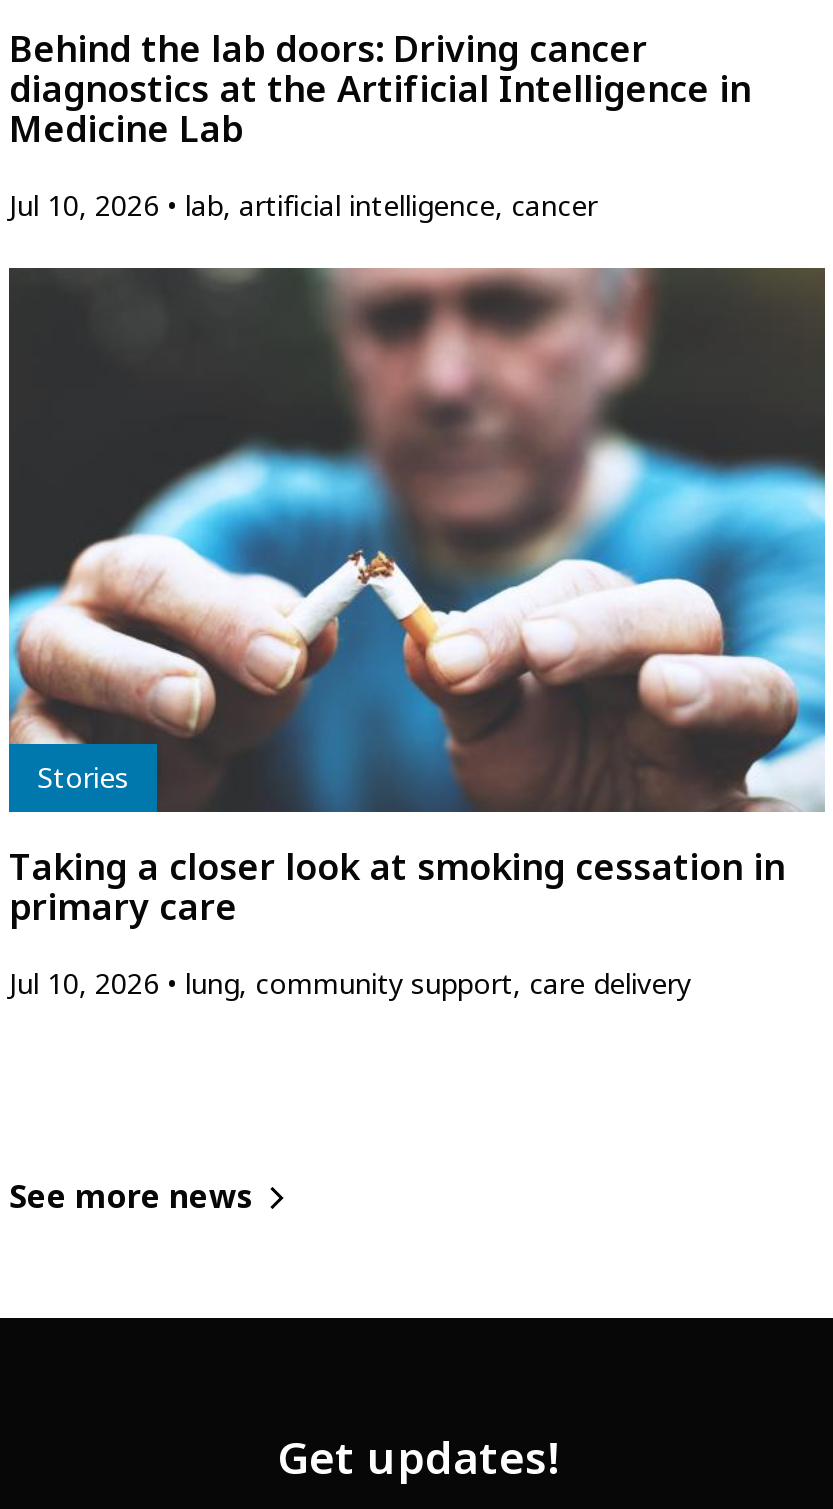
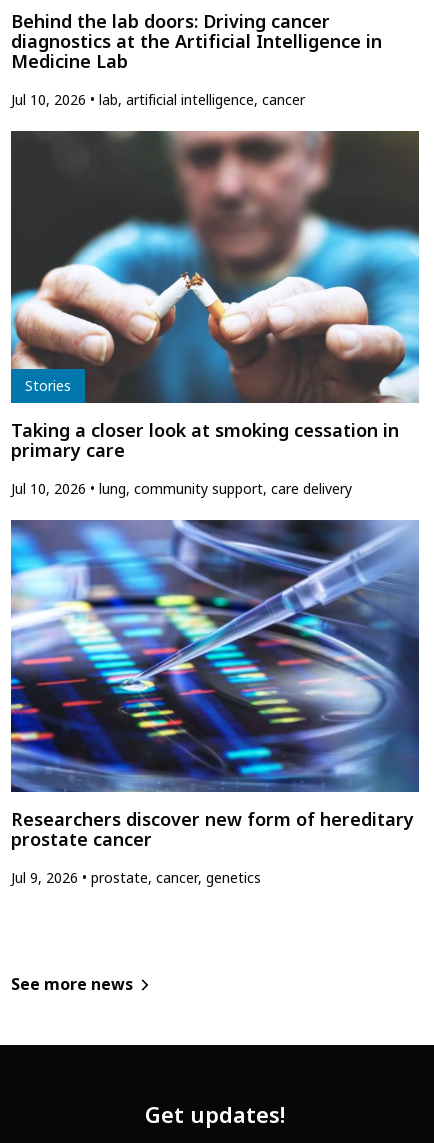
none -> [10,519,420,888] [image] | Researchers discover new form of hereditary | prostate cancer | Jul 9, 2026 | prostate, cancer, genetics

